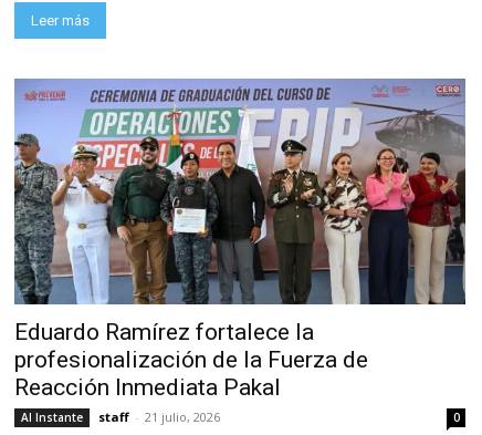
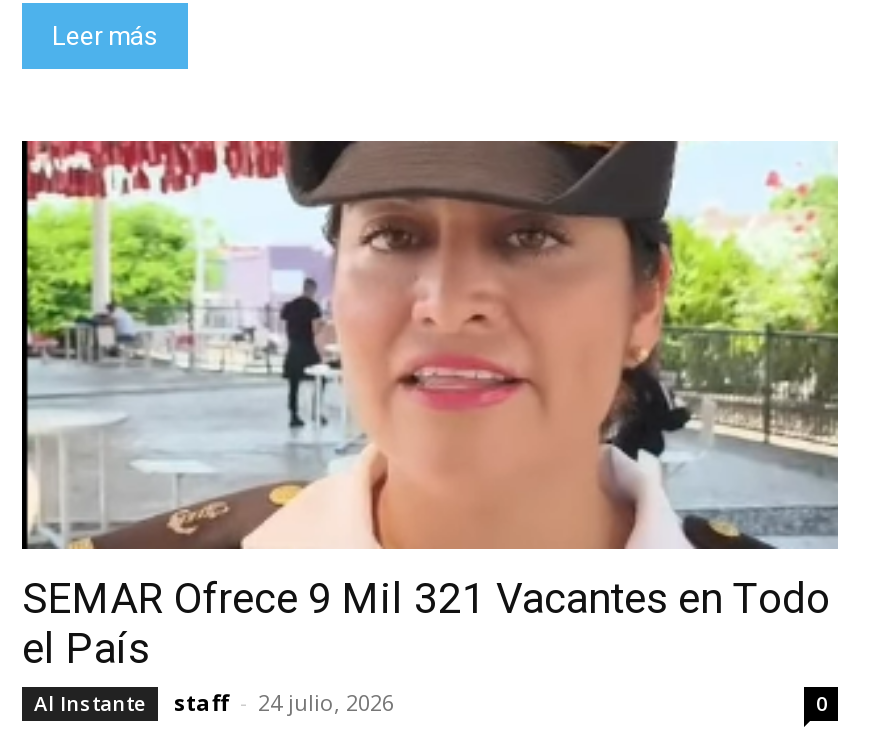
[13,77,465,400] [image] | Eduardo Ramírez fortalece la | profesionalización de la Fuerza de | Reacción Inmediata Pakal -> [20,139,840,672] [image] | SEMAR Ofrece 9 Mil 321 Vacantes en Todo | el País
[21,408,220,425] Al Instante staff - 21 julio, 2026 -> [34,686,394,716] Al Instante staff - 24 julio, 2026

